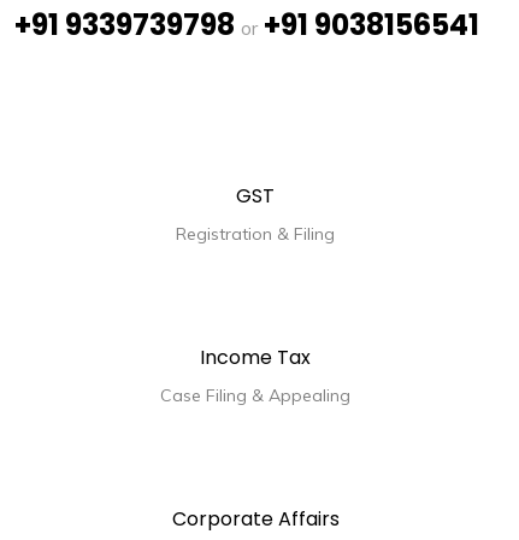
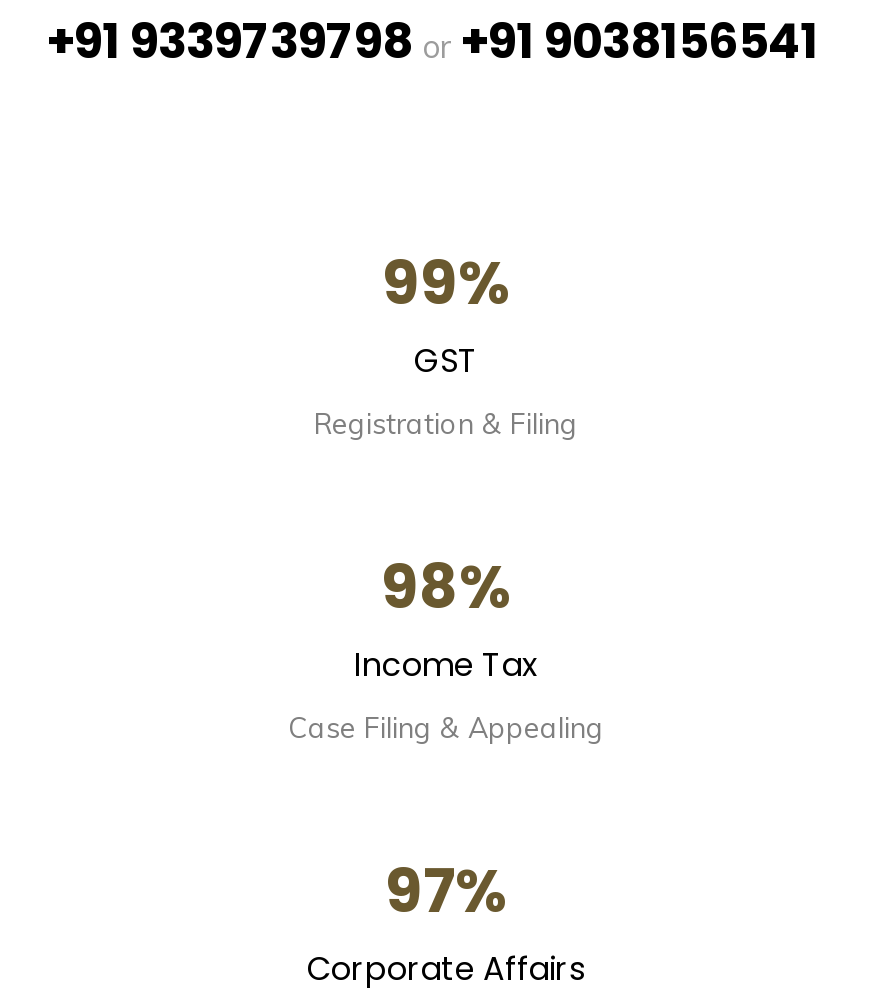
none -> [382,242,510,326] 99%
none -> [381,546,511,630] 98%
none -> [385,850,507,934] 97%

